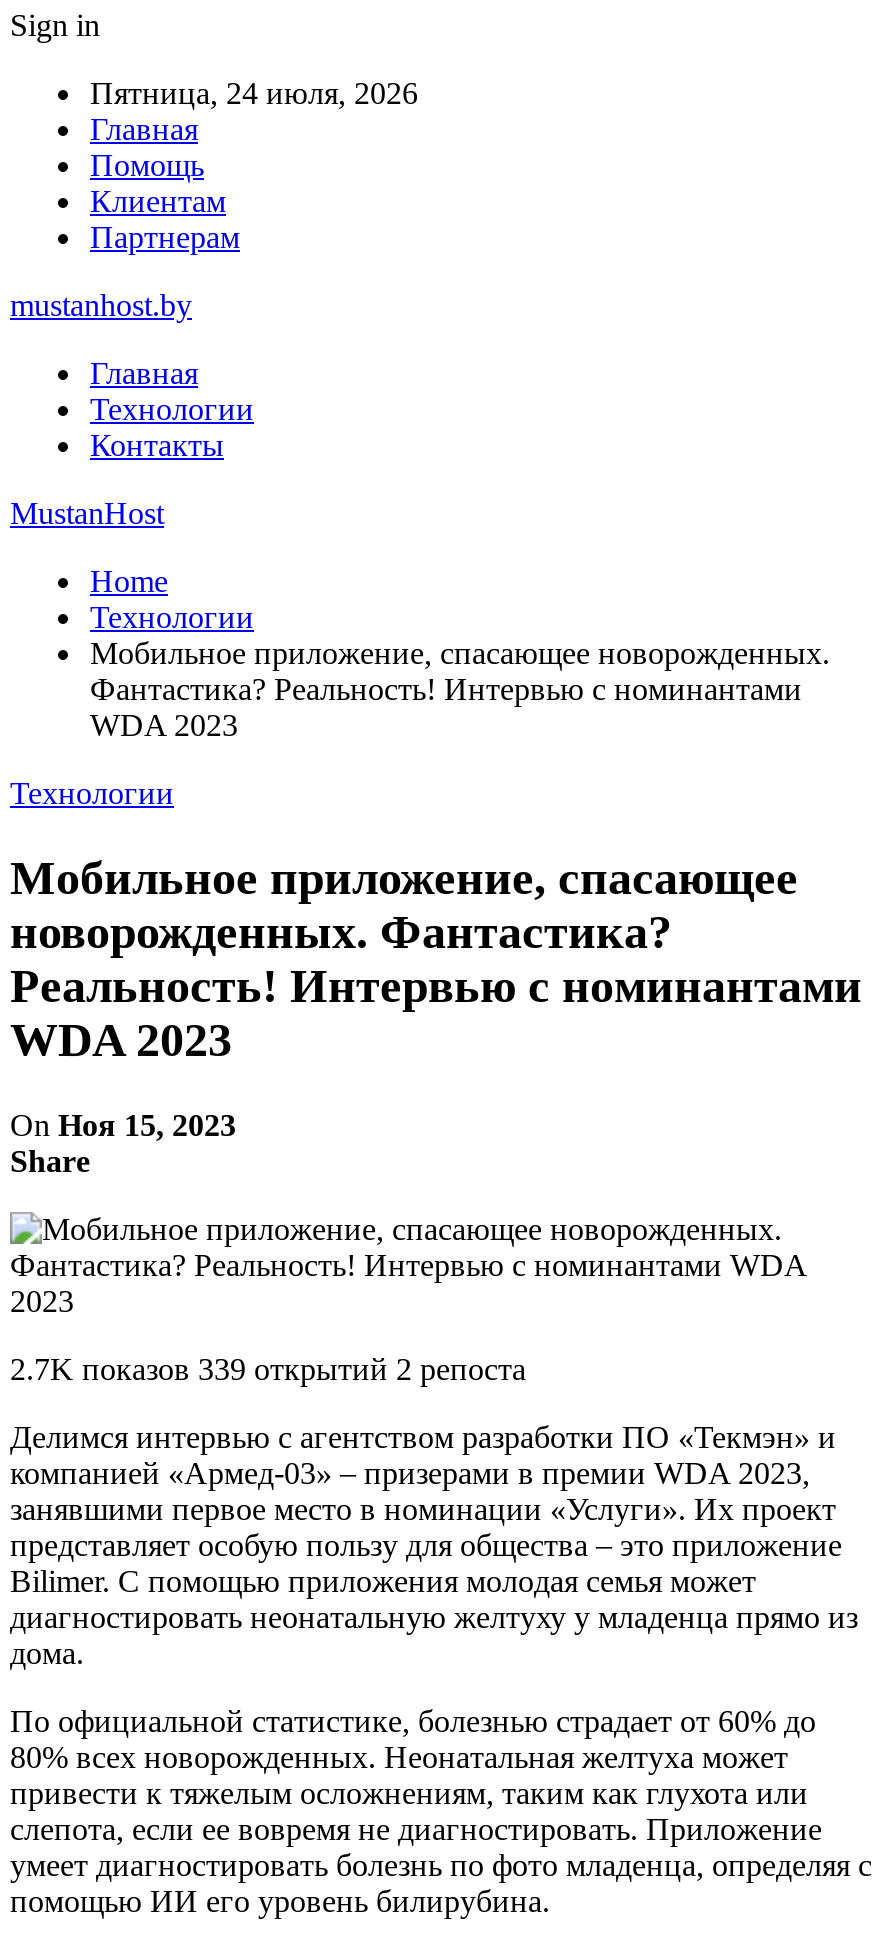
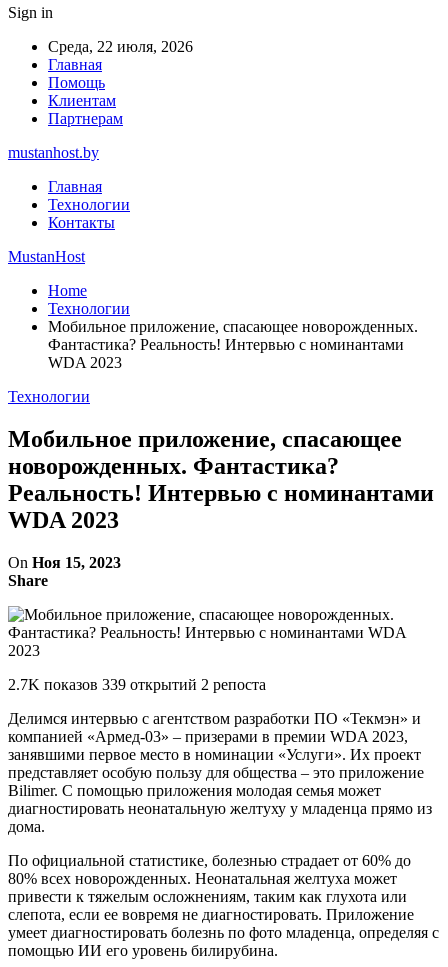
[90,76,418,110] Пятница, 24 июля, 2026 -> [48,38,193,55] Среда, 22 июля, 2026

